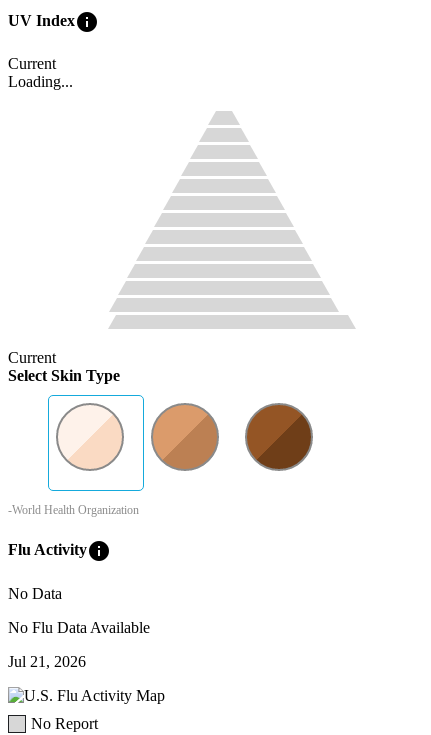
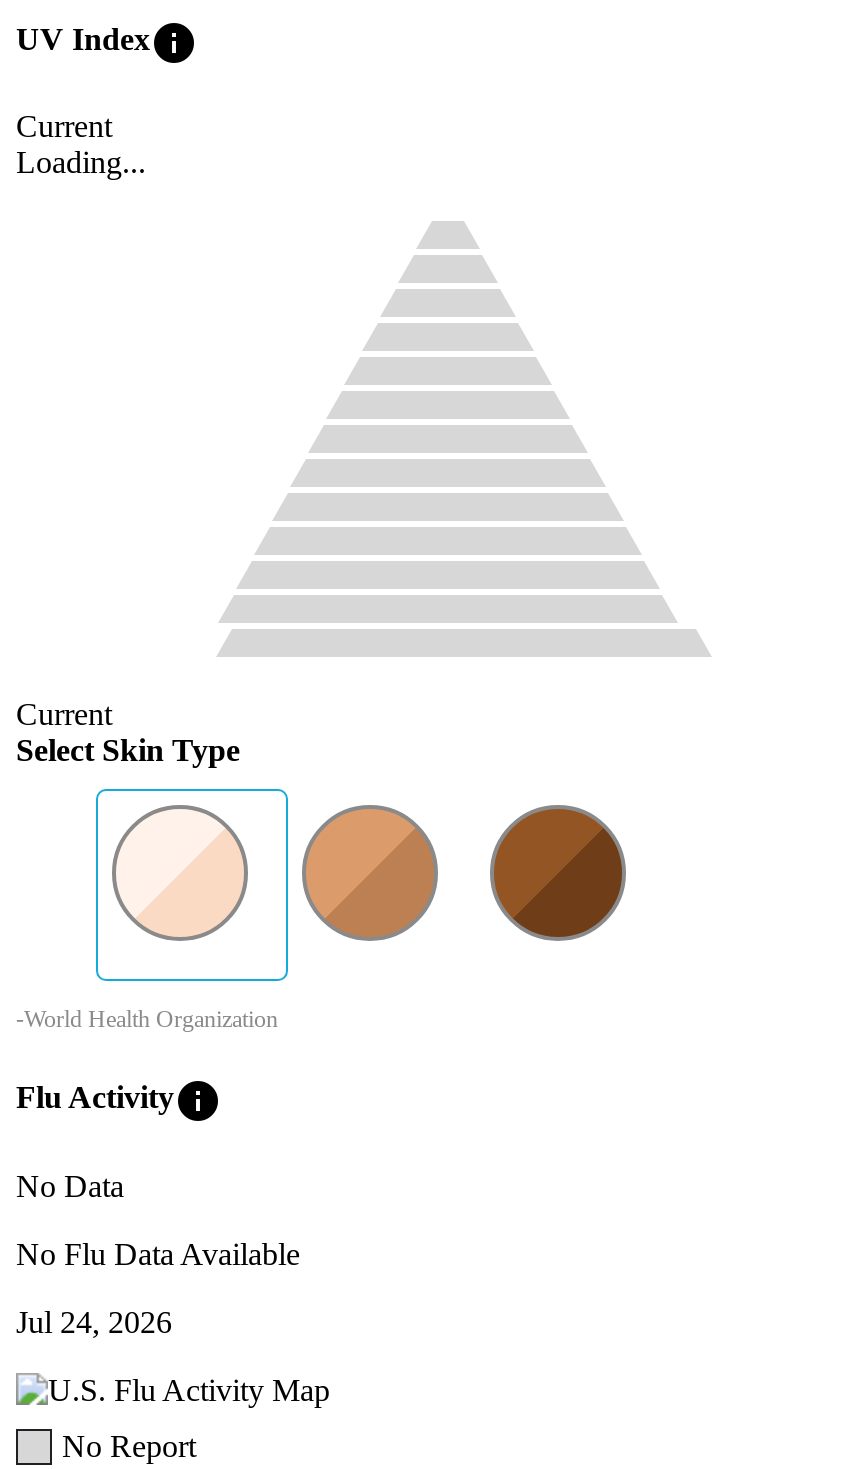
[8,653,86,670] Jul 21, 2026 -> [16,1304,172,1338] Jul 24, 2026

